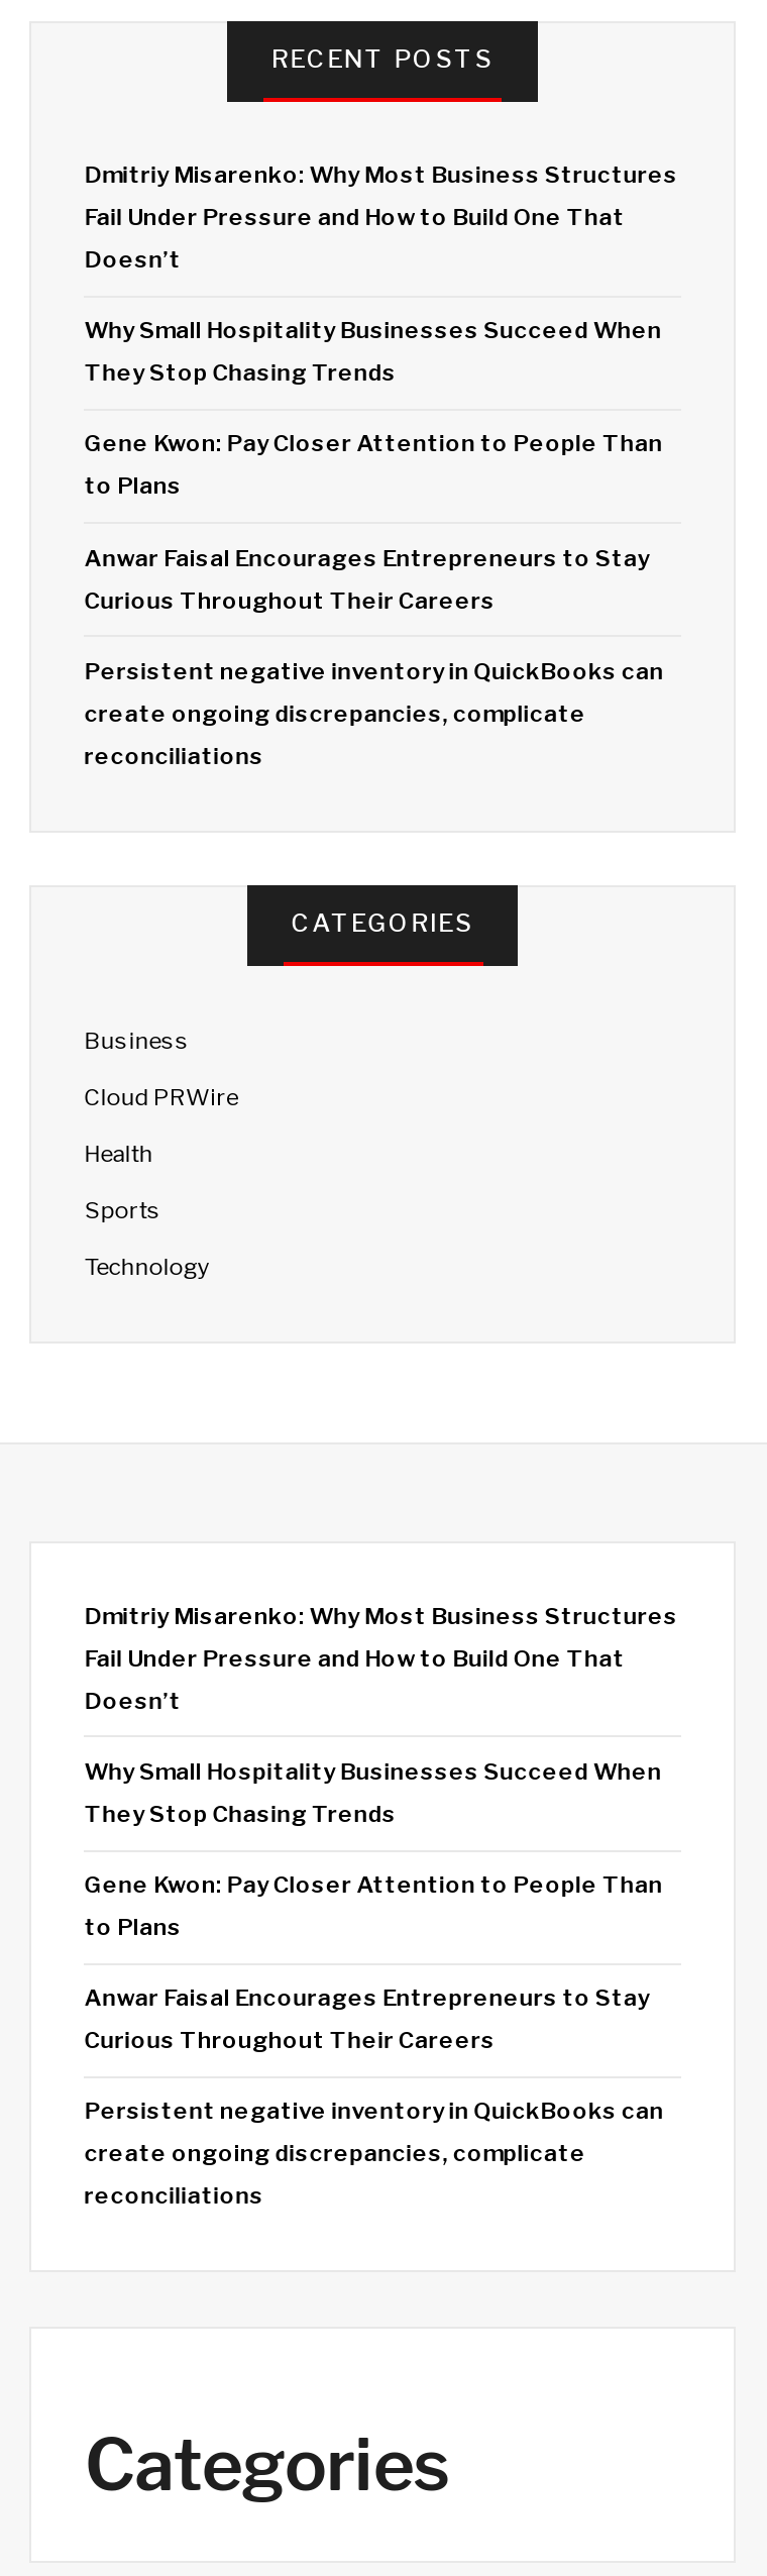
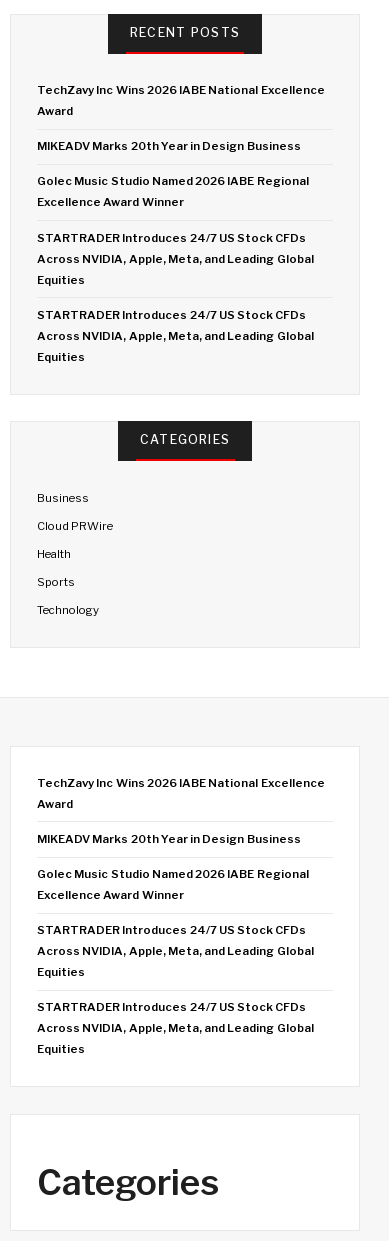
[84,161,678,769] Dmitriy Misarenko: Why Most Business Structures | Fail Under Pressure and How to Build One That | Doesn’t | Why Small Hospitality Businesses Succeed When | They Stop Chasing Trends | Gene Kwon: Pay Closer Attention to People Than | to Plans | Anwar Faisal Encourages Entrepreneurs to Stay | Curious Throughout Their Careers | Persistent negative inventory in QuickBooks can | create ongoing discrepancies, complicate | reconciliations -> [37,83,325,364] TechZavy Inc Wins 2026 IABE National Excellence | Award | MIKEADV Marks 20th Year in Design Business | Golec Music Studio Named 2026 IABE Regional | Excellence Award Winner | STARTRADER Introduces 24/7 US Stock CFDs | Across NVIDIA, Apple, Meta, and Leading Global | Equities | STARTRADER Introduces 24/7 US Stock CFDs | Across NVIDIA, Apple, Meta, and Leading Global | Equities
[84,1602,678,2210] Dmitriy Misarenko: Why Most Business Structures | Fail Under Pressure and How to Build One That | Doesn’t | Why Small Hospitality Businesses Succeed When | They Stop Chasing Trends | Gene Kwon: Pay Closer Attention to People Than | to Plans | Anwar Faisal Encourages Entrepreneurs to Stay | Curious Throughout Their Careers | Persistent negative inventory in QuickBooks can | create ongoing discrepancies, complicate | reconciliations -> [37,776,325,1056] TechZavy Inc Wins 2026 IABE National Excellence | Award | MIKEADV Marks 20th Year in Design Business | Golec Music Studio Named 2026 IABE Regional | Excellence Award Winner | STARTRADER Introduces 24/7 US Stock CFDs | Across NVIDIA, Apple, Meta, and Leading Global | Equities | STARTRADER Introduces 24/7 US Stock CFDs | Across NVIDIA, Apple, Meta, and Leading Global | Equities

